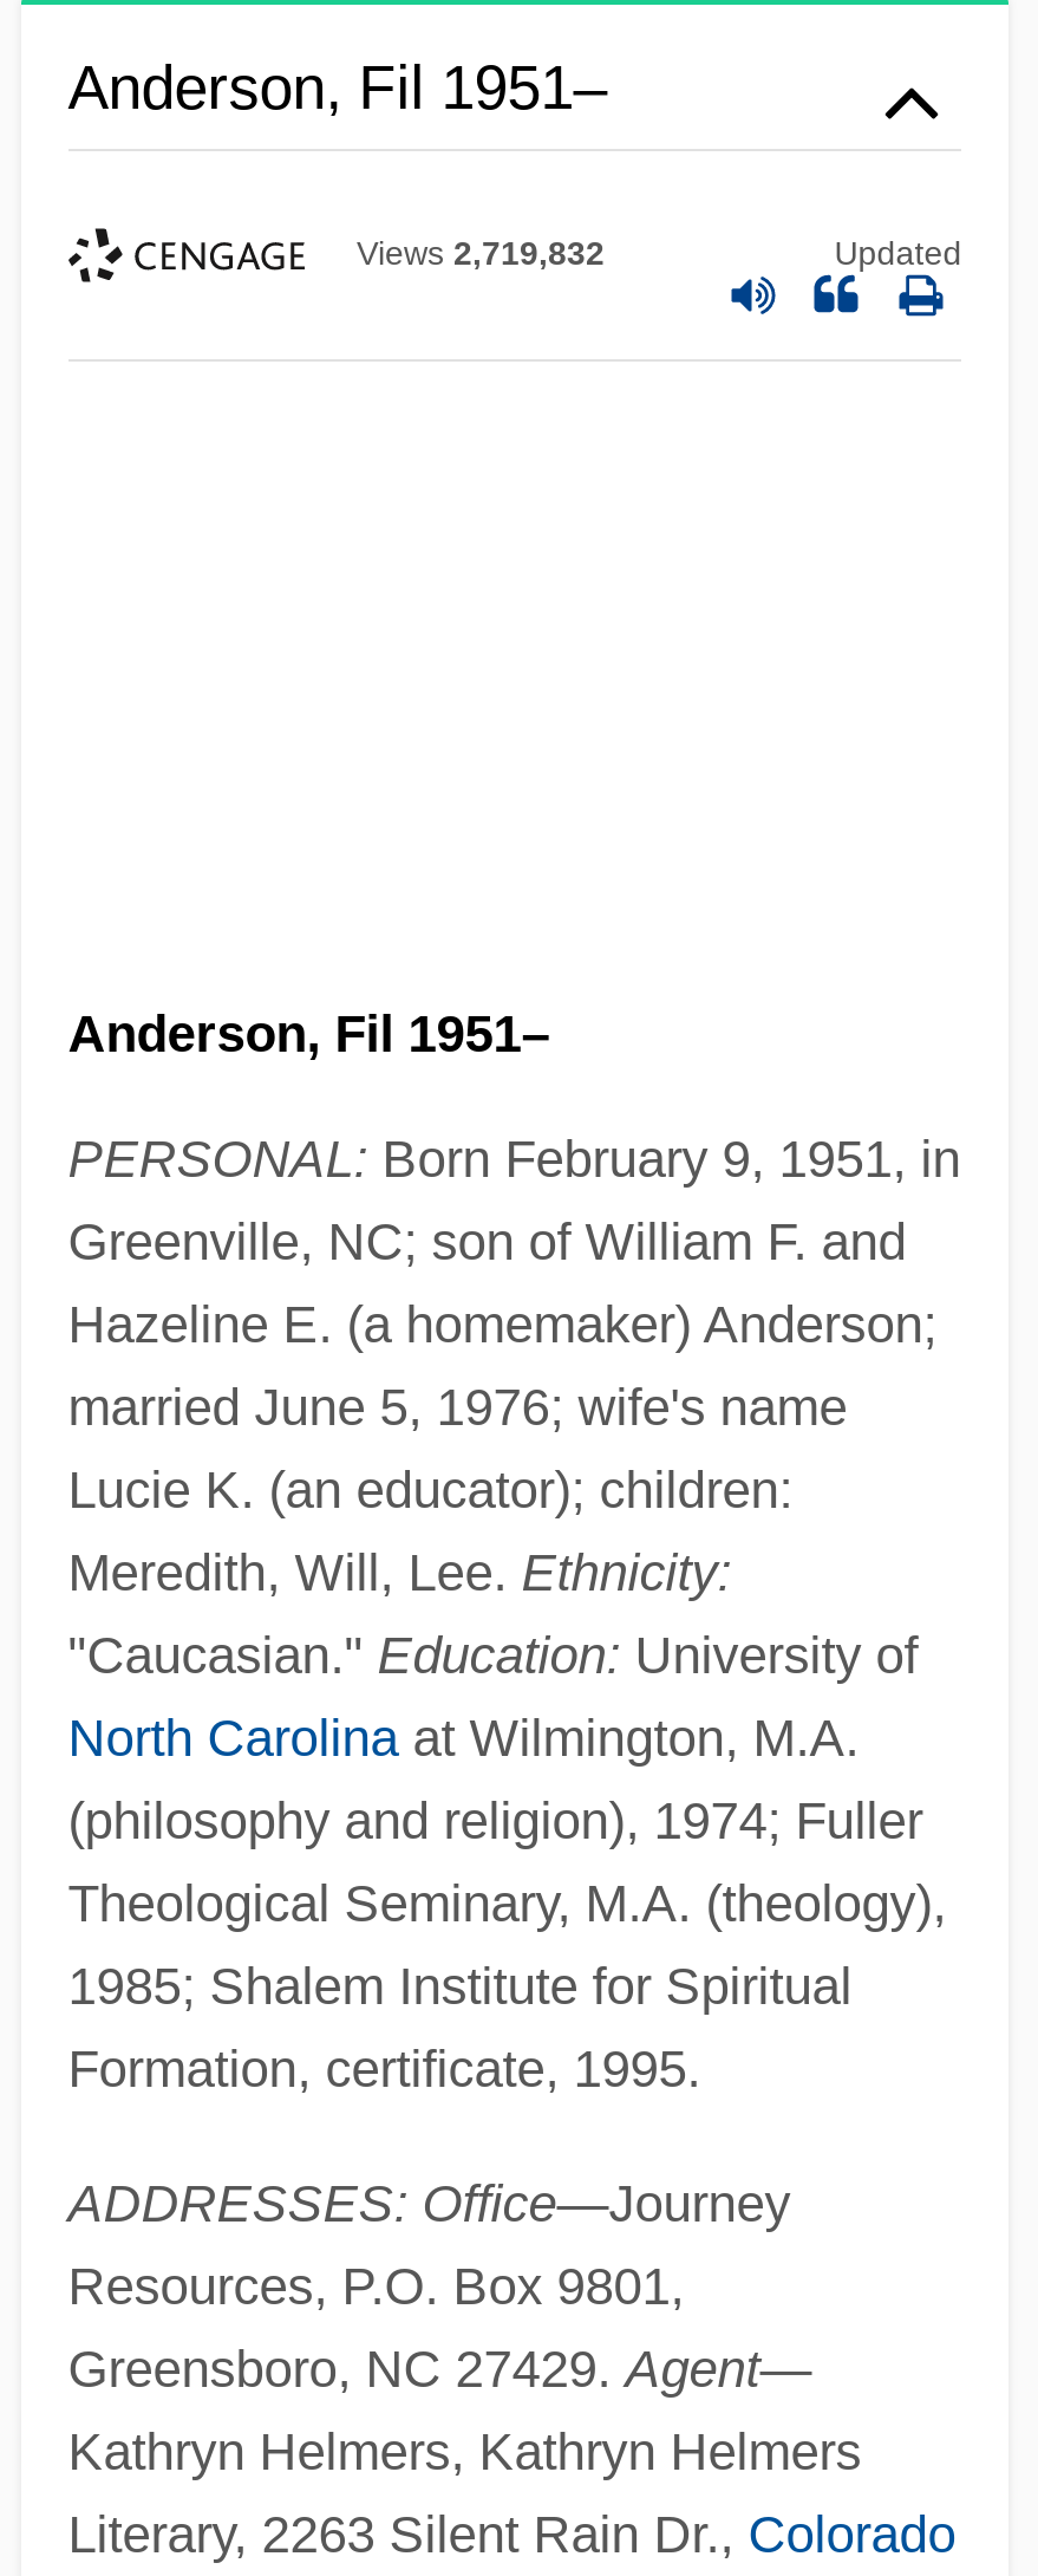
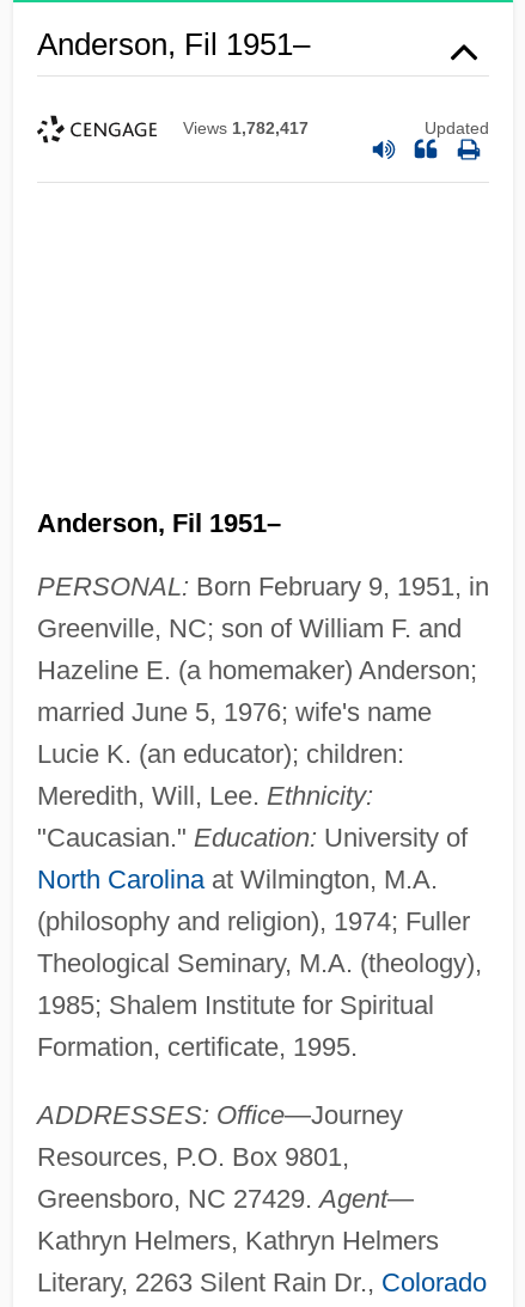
[357,235,605,273] Views 2,719,832 -> [183,119,309,138] Views 1,782,417

